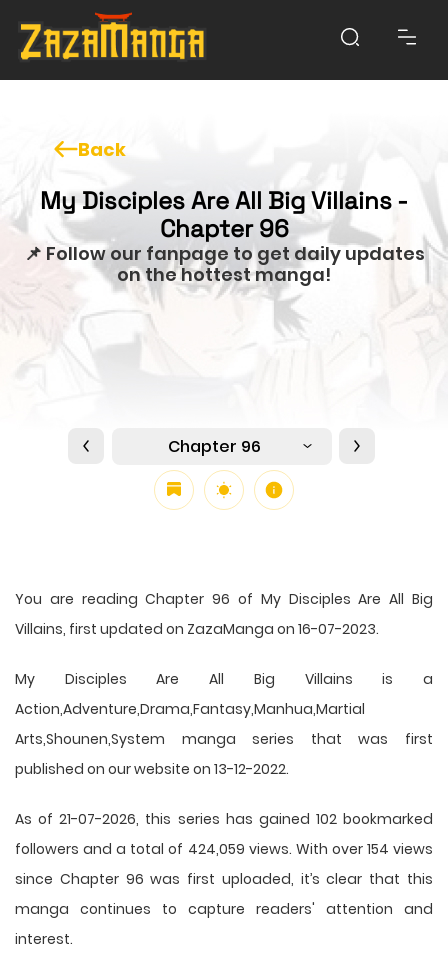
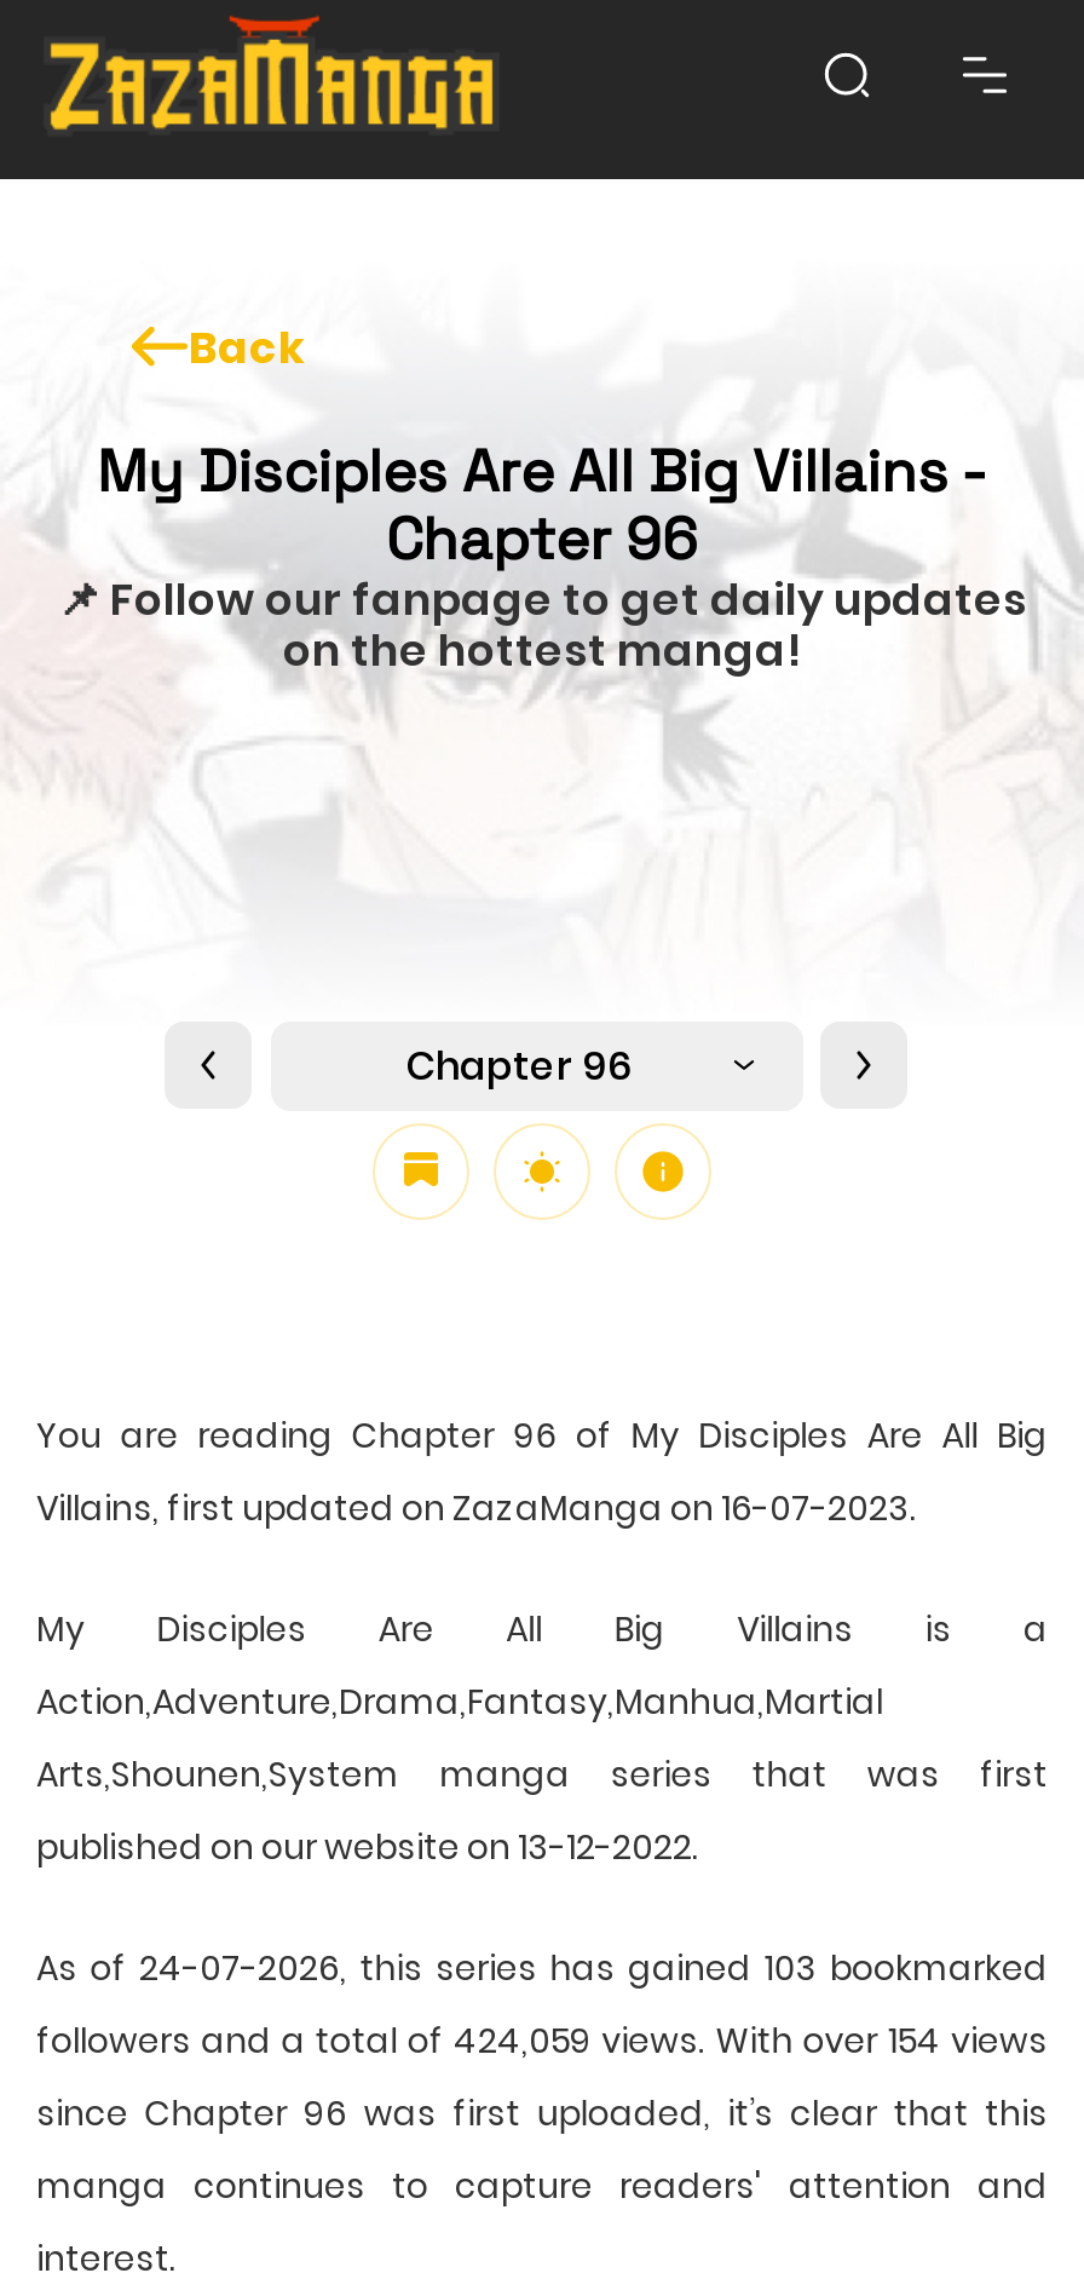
[15,809,433,829] As of 21-07-2026, this series has gained 102 bookmarked -> [36,1943,1048,1992] As of 24-07-2026, this series has gained 103 bookmarked

